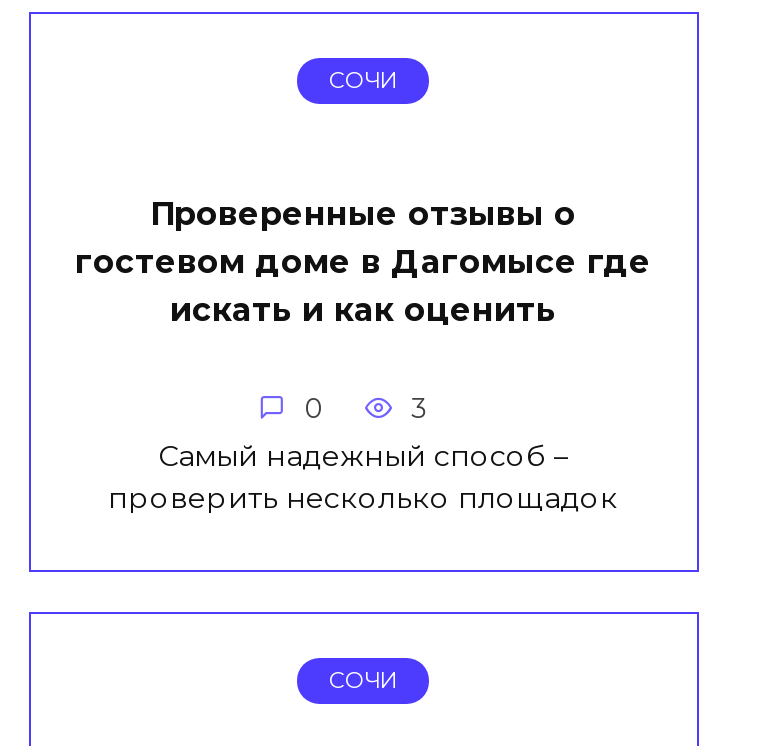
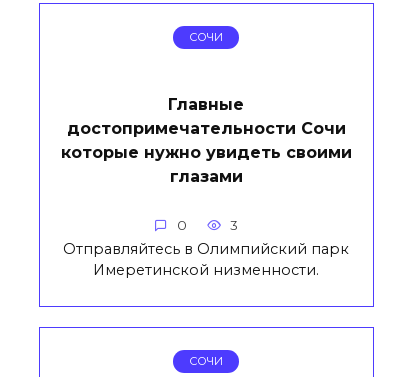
[75,194,651,328] Проверенные отзывы о | гостевом доме в Дагомысе где | искать и как оценить -> [60,94,351,185] Главные | достопримечательности Сочи | которые нужно увидеть своими | глазами
[108,437,618,515] Самый надежный способ – | проверить несколько площадок -> [63,240,349,279] Отправляйтесь в Олимпийский парк | Имеретинской низменности.

